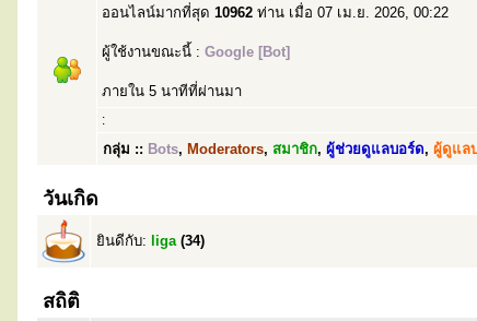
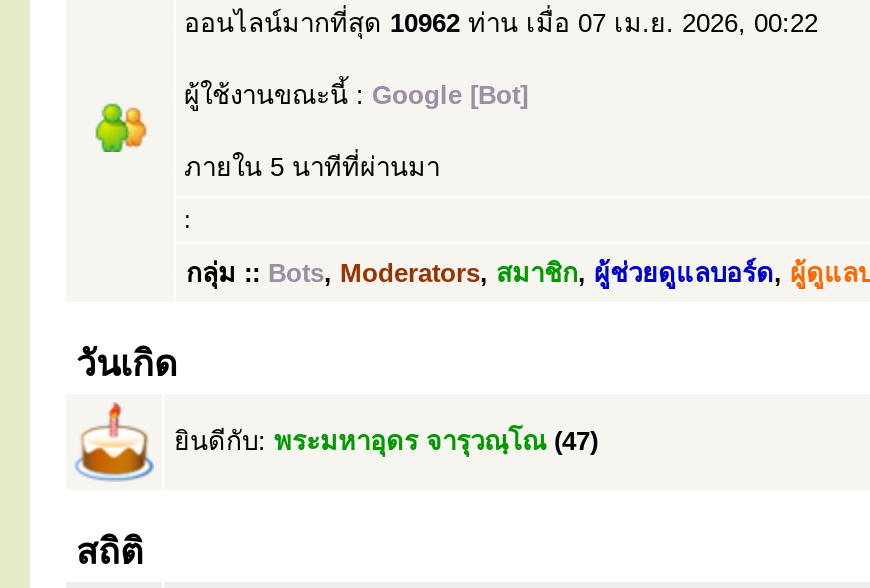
[96,233,205,249] ยินดีกับ: liga (34) -> [174,426,598,456] ยินดีกับ:พระมหาอุดร จารุวณฺโณ(47)

